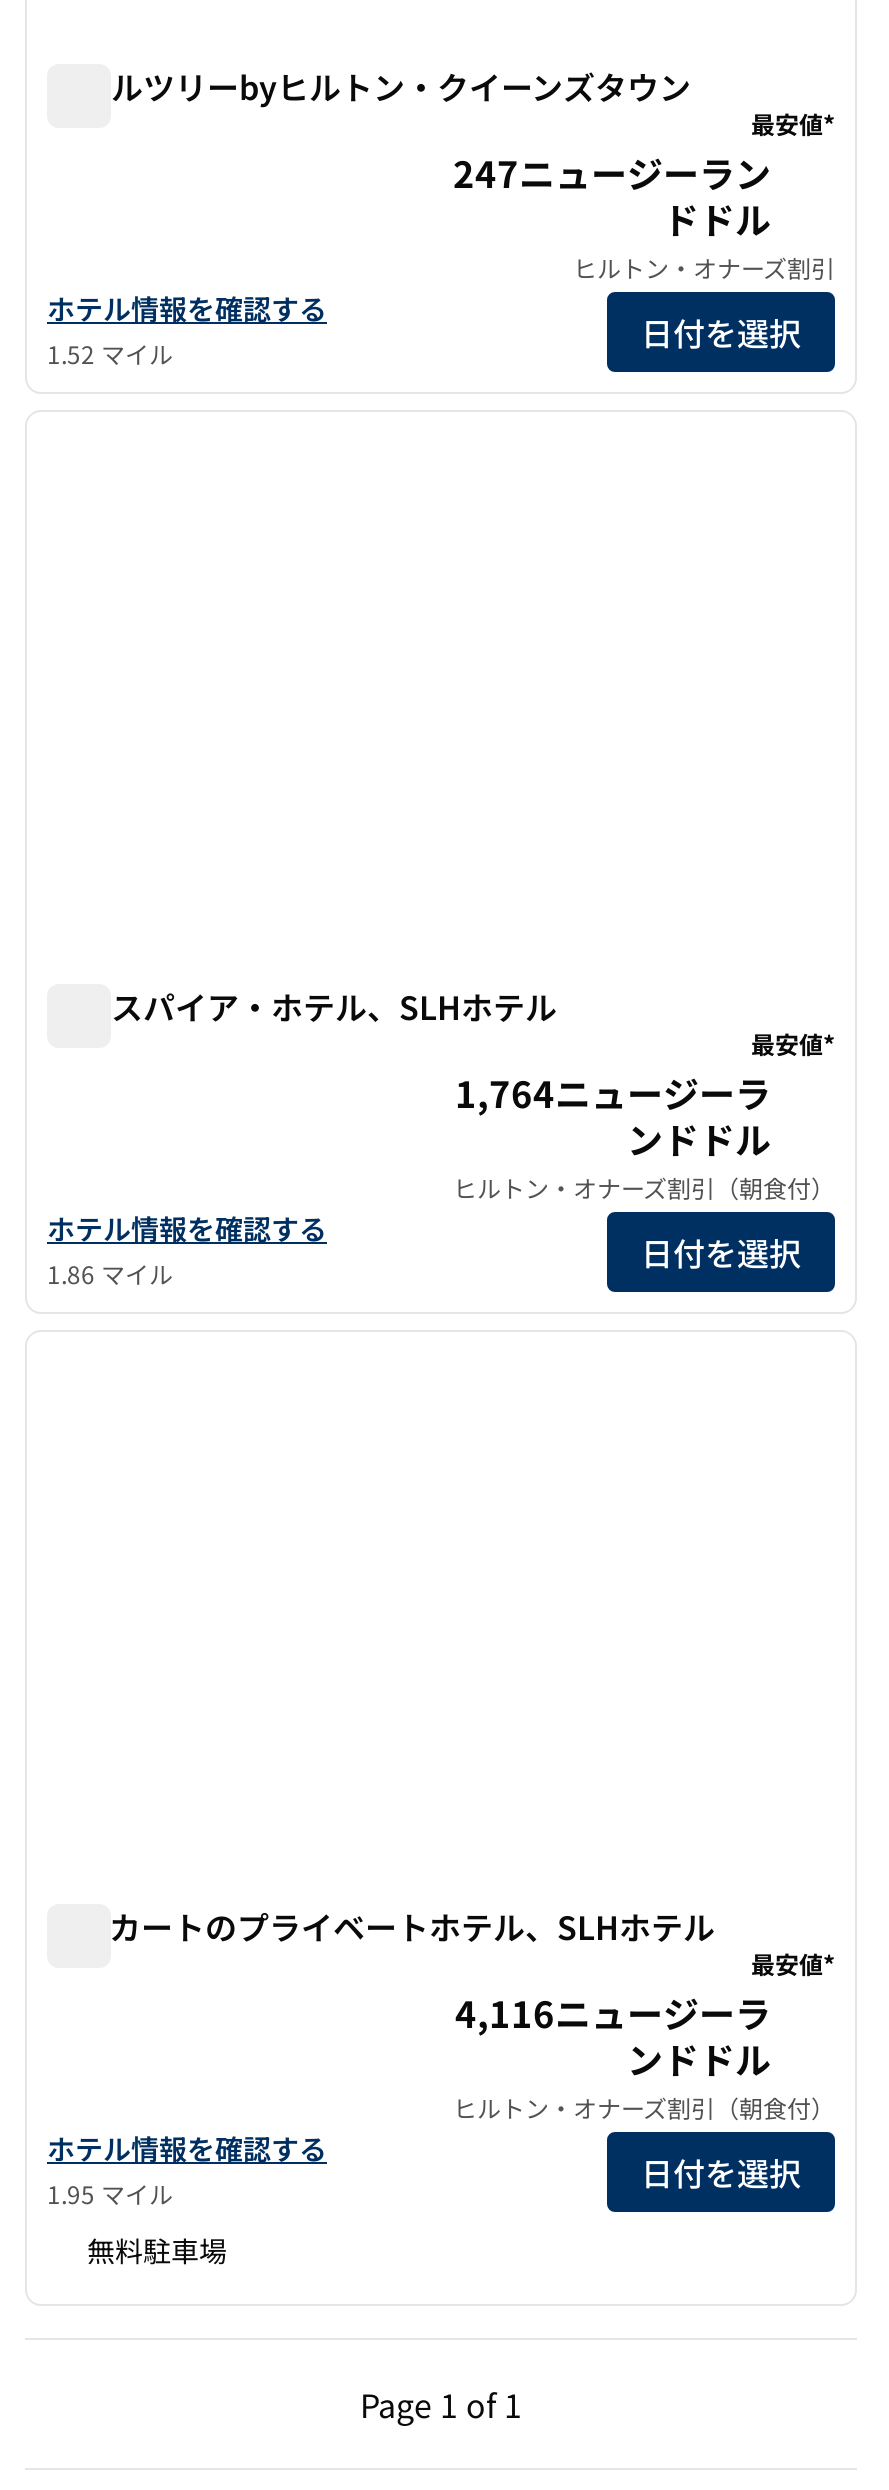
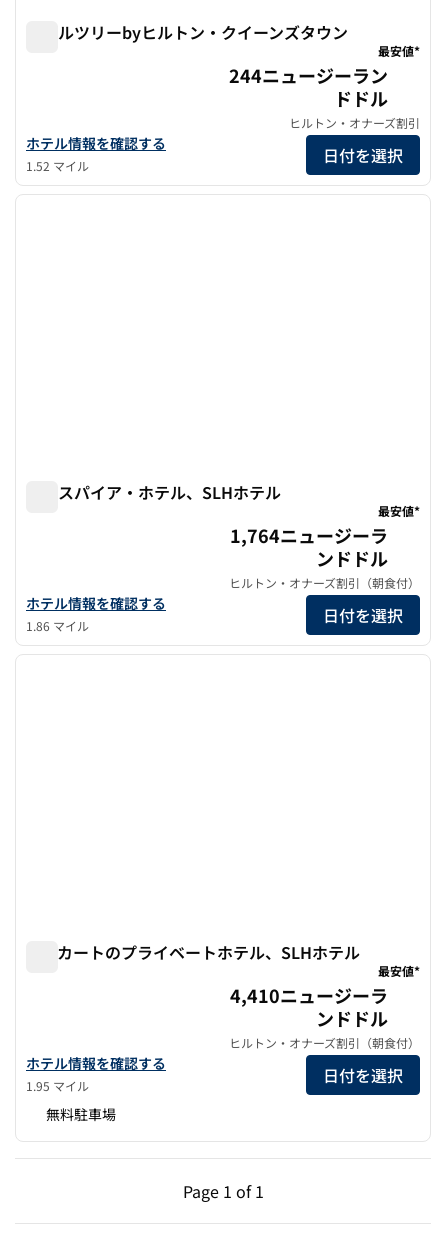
[453,146,771,198] 247ニュージーラン -> [229,62,388,88] 244ニュージーラン
[455,1986,771,2038] 4,116ニュージーラ -> [230,982,388,1008] 4,410ニュージーラ

